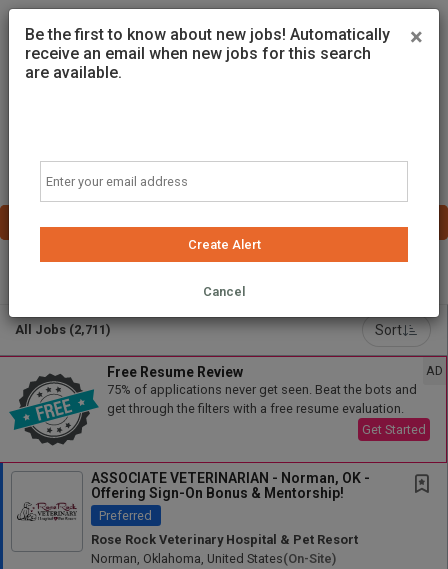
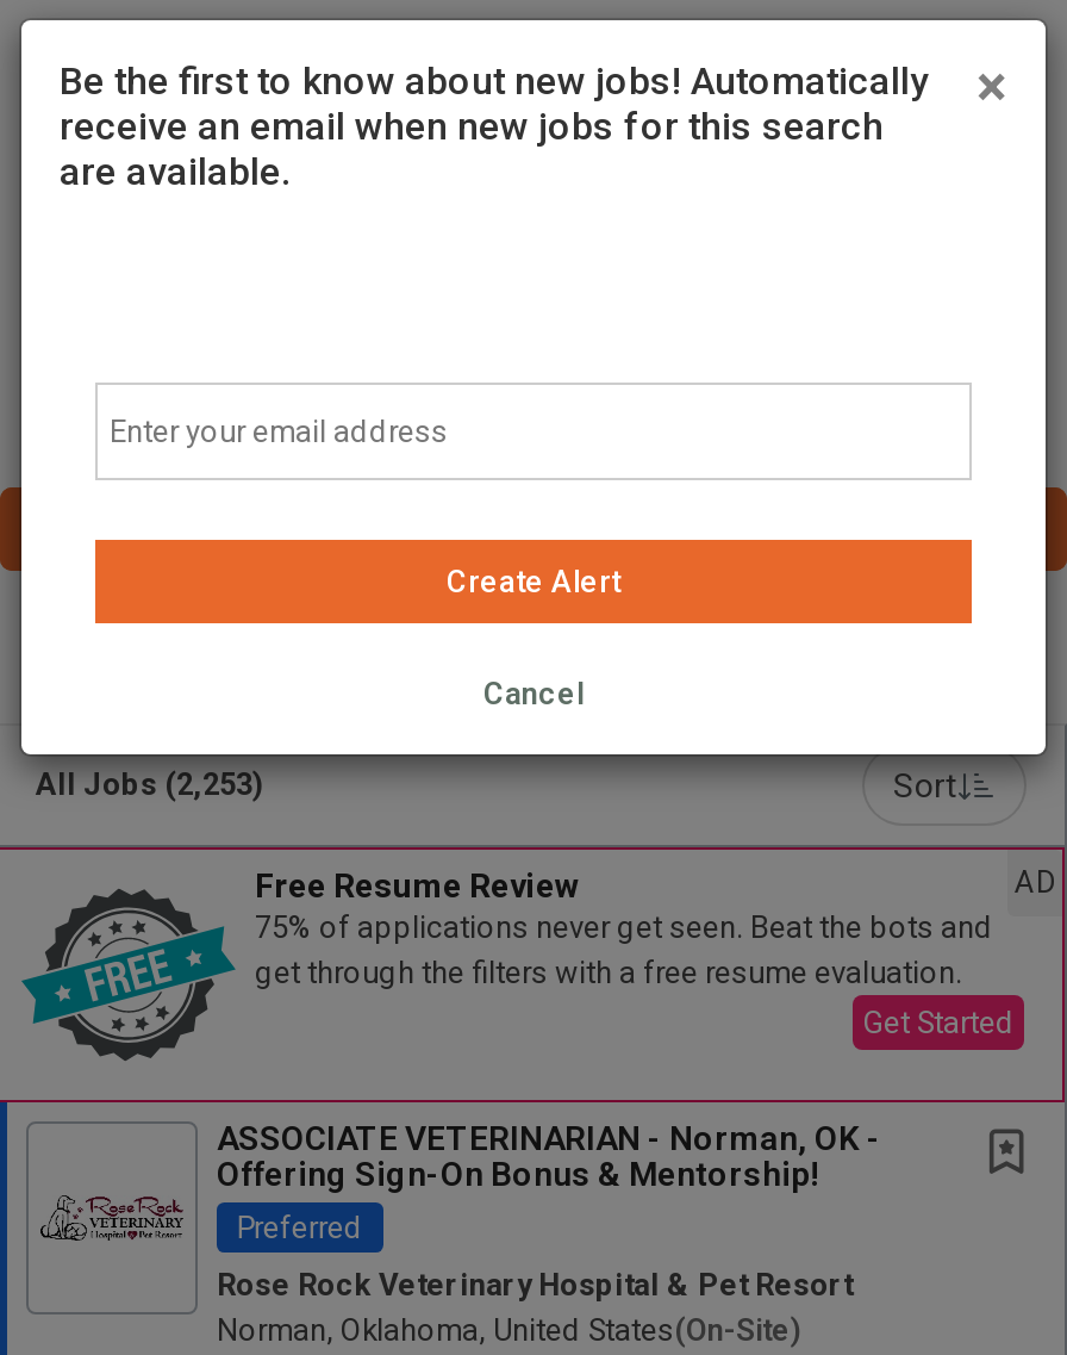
[15,322,111,337] All Jobs (2,711) -> [36,767,264,803] All Jobs (2,253)

